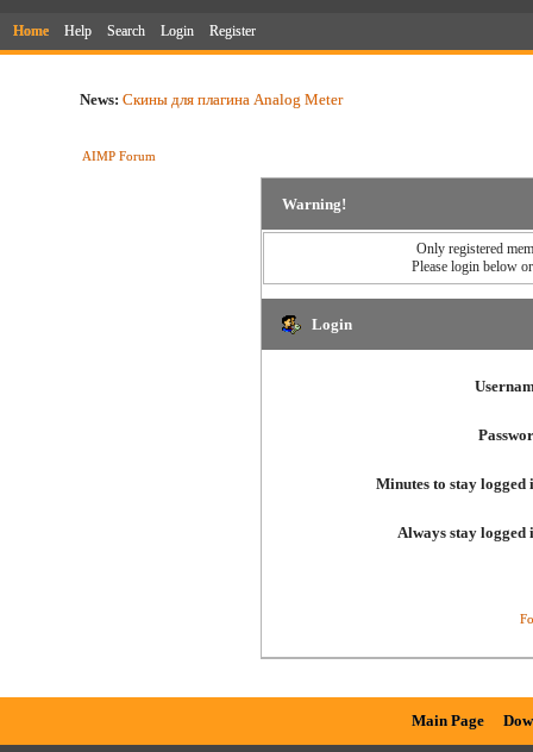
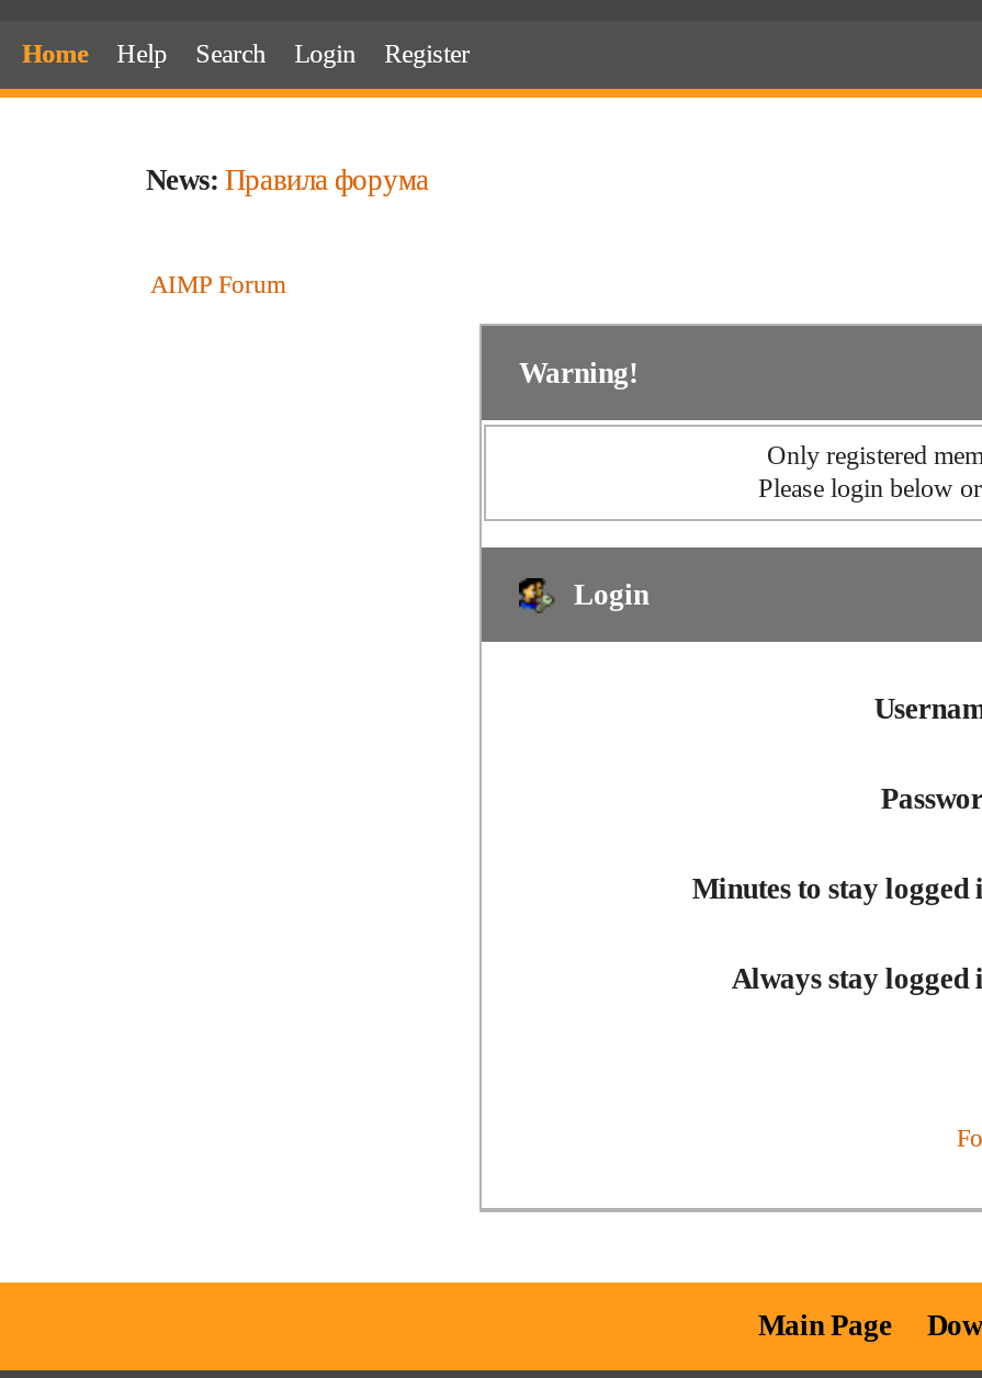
[80,90,343,108] News: Скины для плагина Analog Meter -> [146,163,429,196] News: Правила форума

